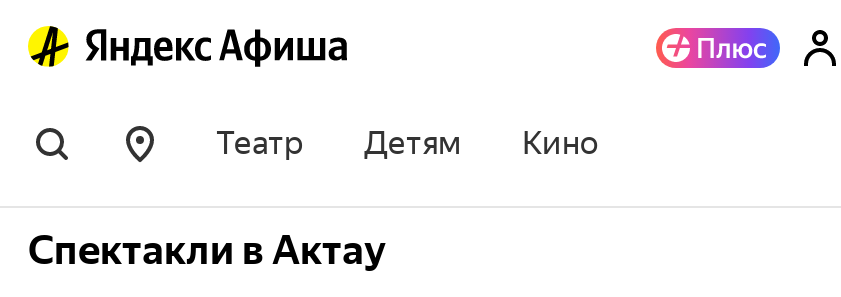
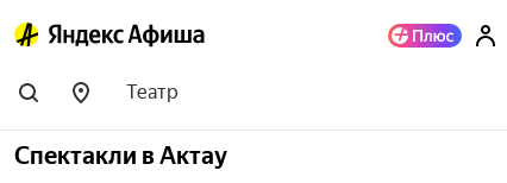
[364,124,598,162] Детям | Кино -> none

